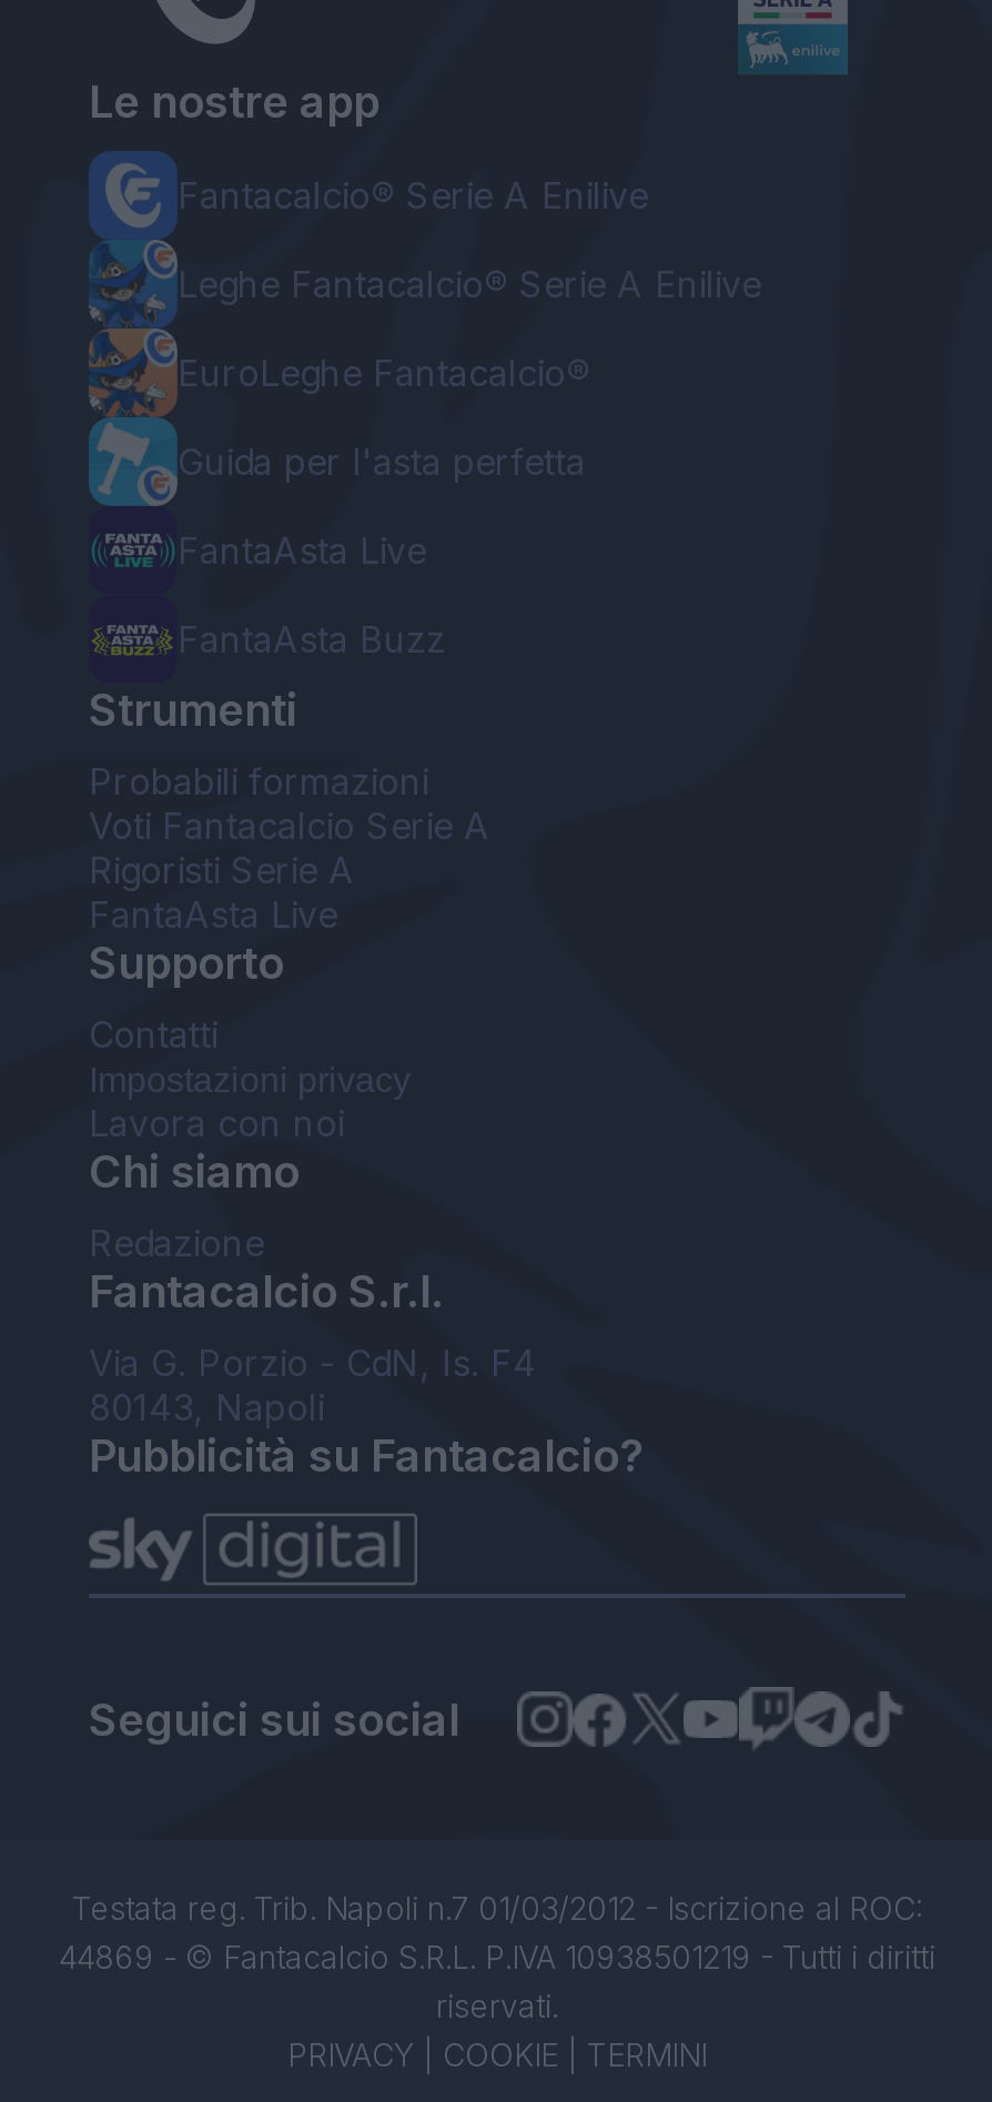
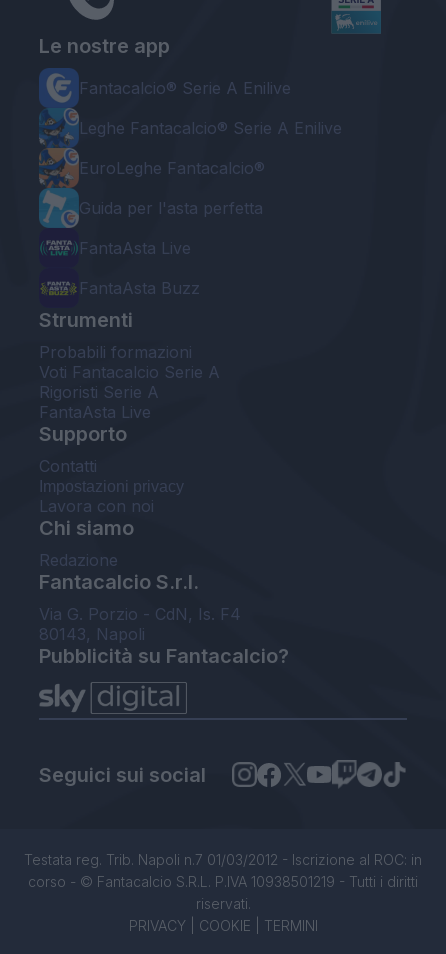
[59,1889,935,1975] Testata reg. Trib. Napoli n.7 01/03/2012 - Iscrizione al ROC: | 44869 - © Fantacalcio S.R.L. P.IVA 10938501219 - Tutti i diritti -> [24,851,422,890] Testata reg. Trib. Napoli n.7 01/03/2012 - Iscrizione al ROC: in | corso - © Fantacalcio S.R.L. P.IVA 10938501219 - Tutti i diritti

